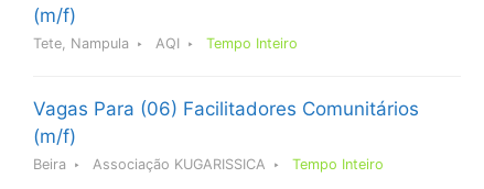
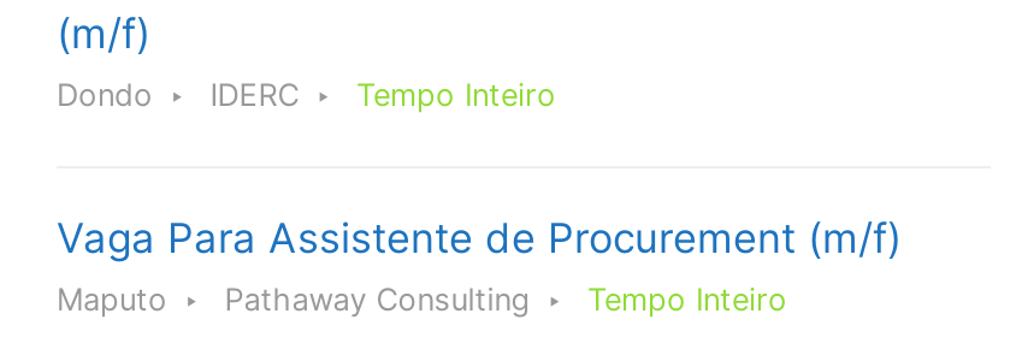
[33,35,179,52] Tete, Nampula | AQI -> [57,77,299,113] Dondo | IDERC
[33,98,419,173] Vagas Para (06) Facilitadores Comunitários | (m/f) | Beira | Associação KUGARISSICA -> [57,214,902,318] Vaga Para Assistente de Procurement (m/f) | Maputo | Pathaway Consulting

